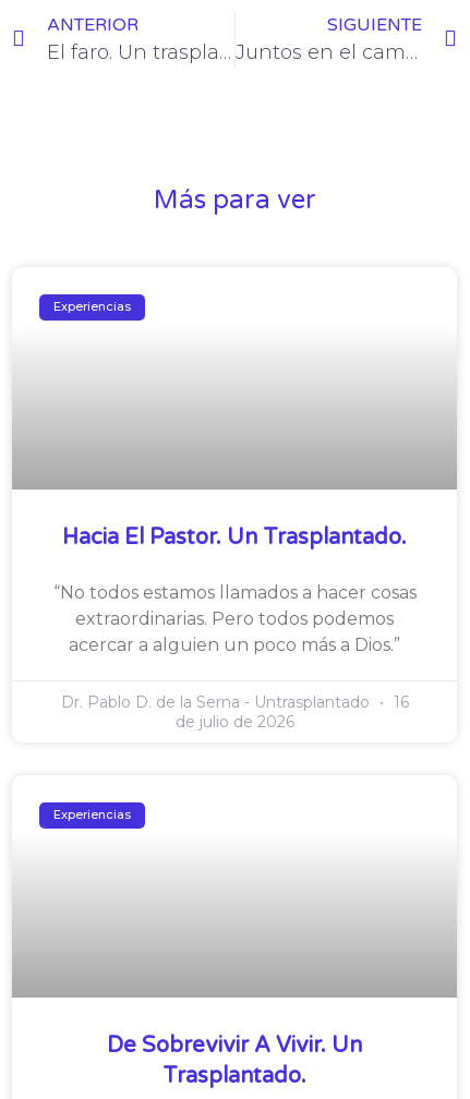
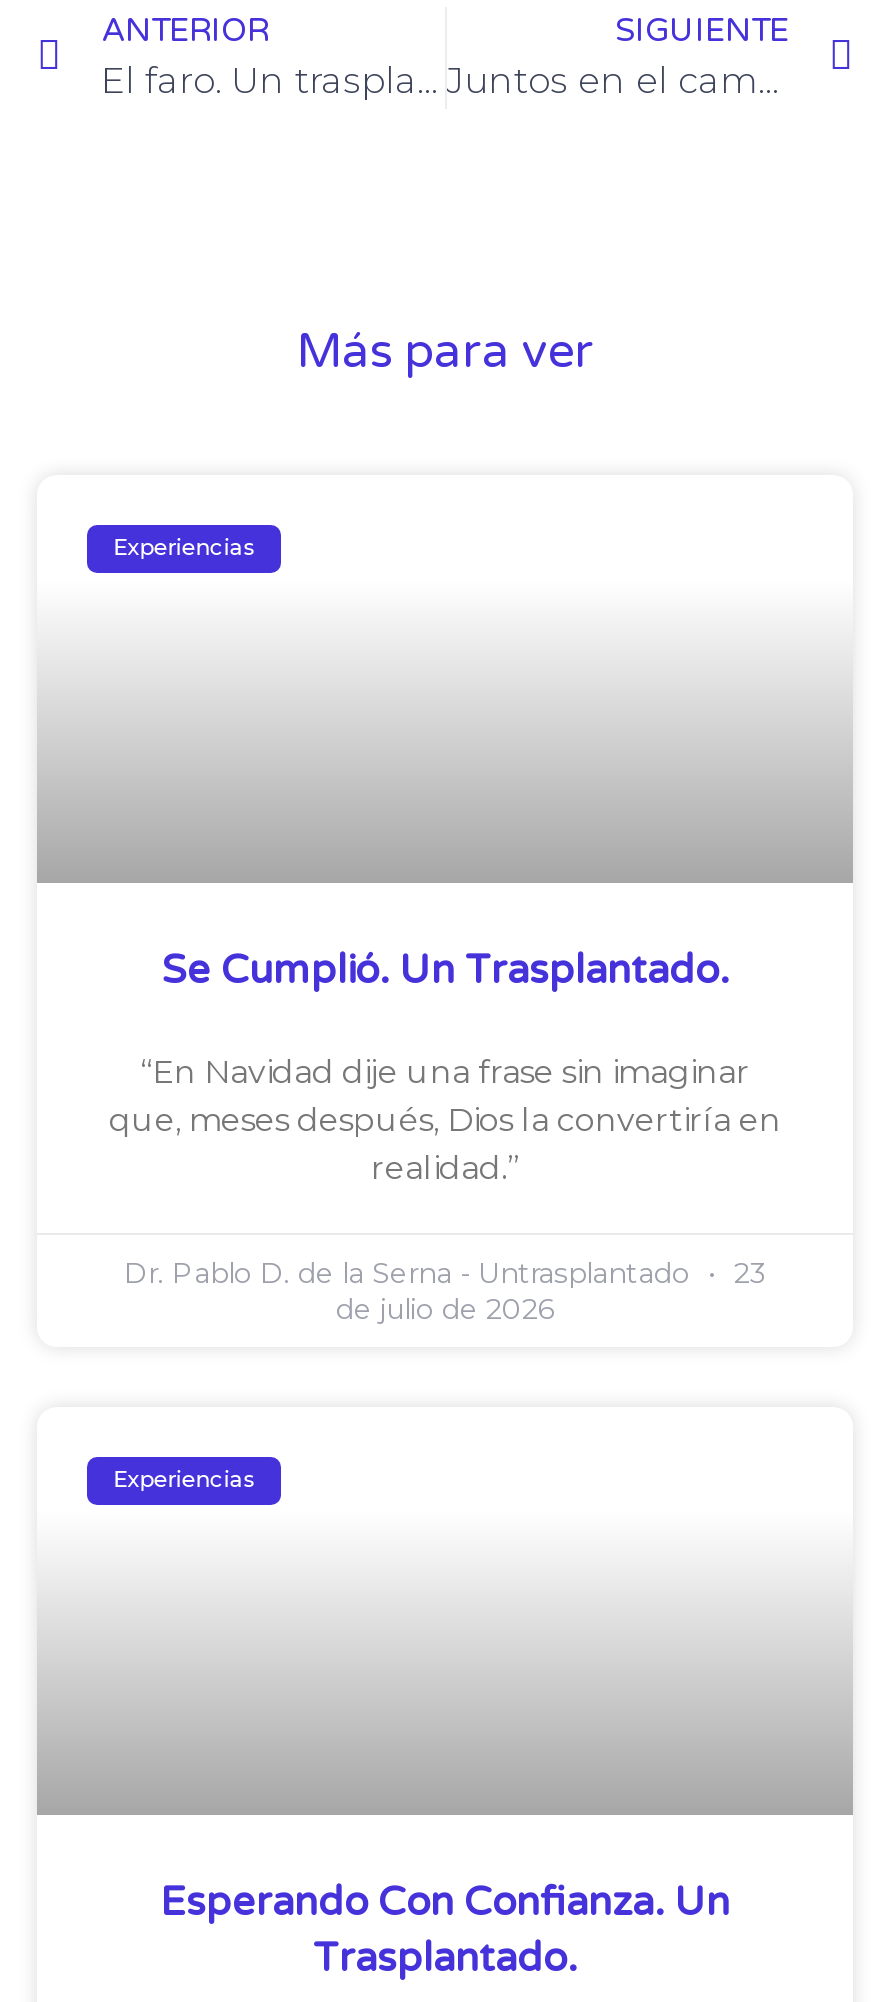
[62,524,407,550] Hacia El Pastor. Un Trasplantado. -> [161,946,729,994] Se Cumplió. Un Trasplantado.
[53,582,416,655] “No todos estamos llamados a hacer cosas | extraordinarias. Pero todos podemos | acercar a alguien un poco más a Dios.” -> [109,1052,781,1186] “En Navidad dije una frase sin imaginar | que, meses después, Dios la convertiría en | realidad.”
[61,692,408,712] Dr. Pablo D. de la Serna - Untrasplantado 16 -> [124,1254,766,1290] Dr. Pablo D. de la Serna - Untrasplantado 23
[107,1032,362,1058] De Sobrevivir A Vivir. Un -> [160,1878,730,1926] Esperando Con Confianza. Un

